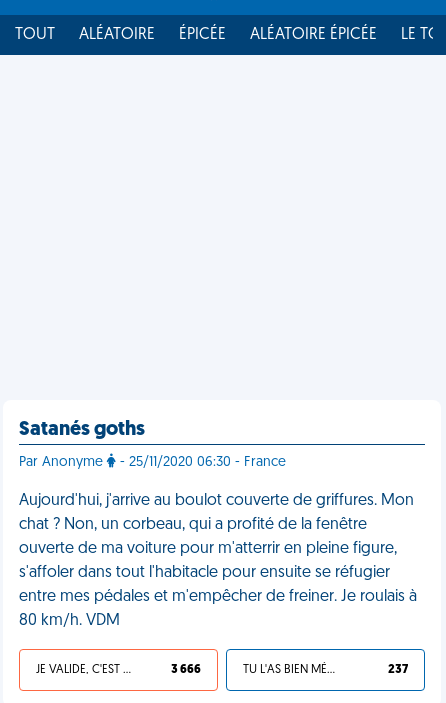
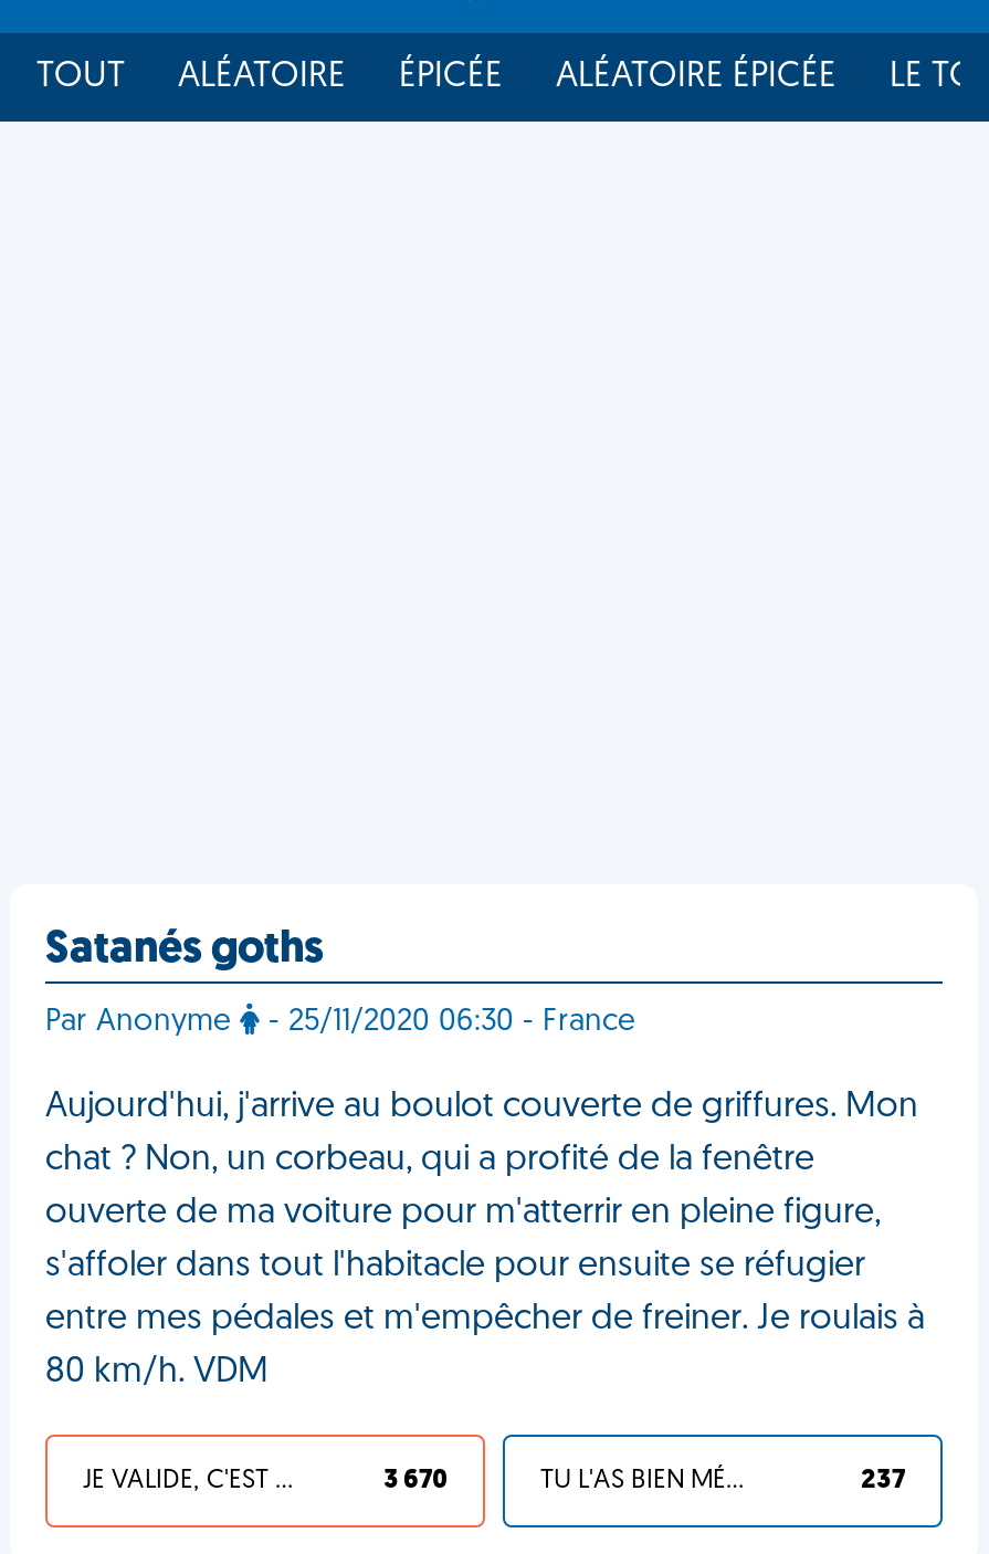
[171,664,201,676] 3 666 -> [383,1468,448,1494] 3 670

